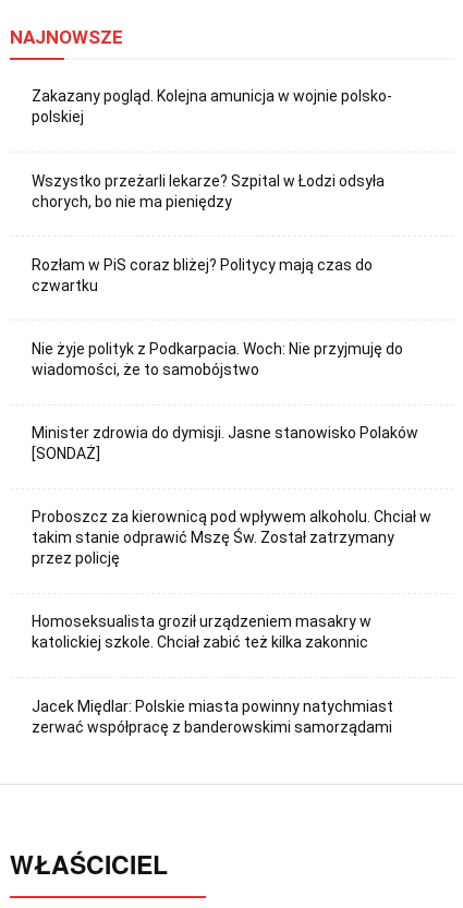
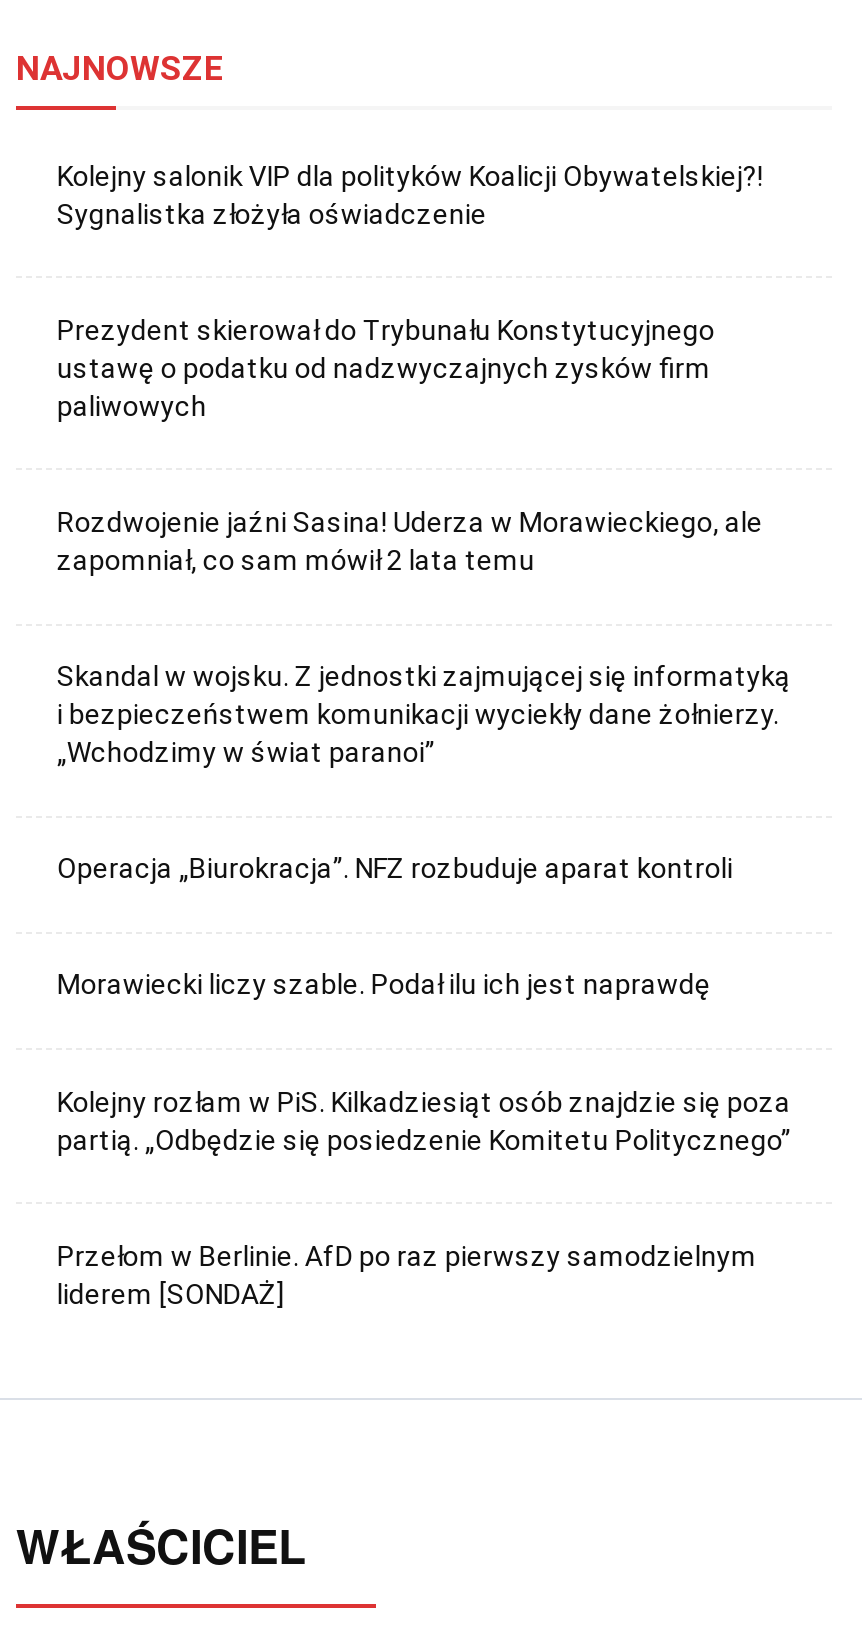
[32,88,393,126] Zakazany pogląd. Kolejna amunicja w wojnie polsko- | polskiej -> [57,159,763,229] Kolejny salonik VIP dla polityków Koalicji Obywatelskiej?! | Sygnalistka złożyła oświadczenie
[32,172,385,210] Wszystko przeżarli lekarze? Szpital w Łodzi odsyła | chorych, bo nie ma pieniędzy -> [57,313,715,421] Prezydent skierował do Trybunału Konstytucyjnego | ustawę o podatku od nadzwyczajnych zysków firm | paliwowych
[32,256,373,294] Rozłam w PiS coraz bliżej? Politycy mają czas do | czwartku -> [57,506,763,576] Rozdwojenie jaźni Sasina! Uderza w Morawieckiego, ale | zapomniał, co sam mówił 2 lata temu
[32,340,404,378] Nie żyje polityk z Podkarpacia. Woch: Nie przyjmuję do | wiadomości, że to samobójstwo -> [57,660,791,768] Skandal w wojsku. Z jednostki zajmującej się informatyką | i bezpieczeństwem komunikacji wyciekły dane żołnierzy. | „Wchodzimy w świat paranoi”
[32,424,419,462] Minister zdrowia do dymisji. Jasne stanowisko Polaków | [SONDAŻ] -> [57,852,733,884] Operacja „Biurokracja”. NFZ rozbuduje aparat kontroli
[32,508,432,567] Proboszcz za kierownicą pod wpływem alkoholu. Chciał w | takim stanie odprawić Mszę Św. Został zatrzymany | przez policję -> [57,968,711,1000] Morawiecki liczy szable. Podał ilu ich jest naprawdę
[32,613,372,651] Homoseksualista groził urządzeniem masakry w | katolickiej szkole. Chciał zabić też kilka zakonnic -> [57,1085,791,1155] Kolejny rozłam w PiS. Kilkadziesiąt osób znajdzie się poza | partią. „Odbędzie się posiedzenie Komitetu Politycznego”
[32,697,394,735] Jacek Międlar: Polskie miasta powinny natychmiast | zerwać współpracę z banderowskimi samorządami -> [57,1239,757,1309] Przełom w Berlinie. AfD po raz pierwszy samodzielnym | liderem [SONDAŻ]

